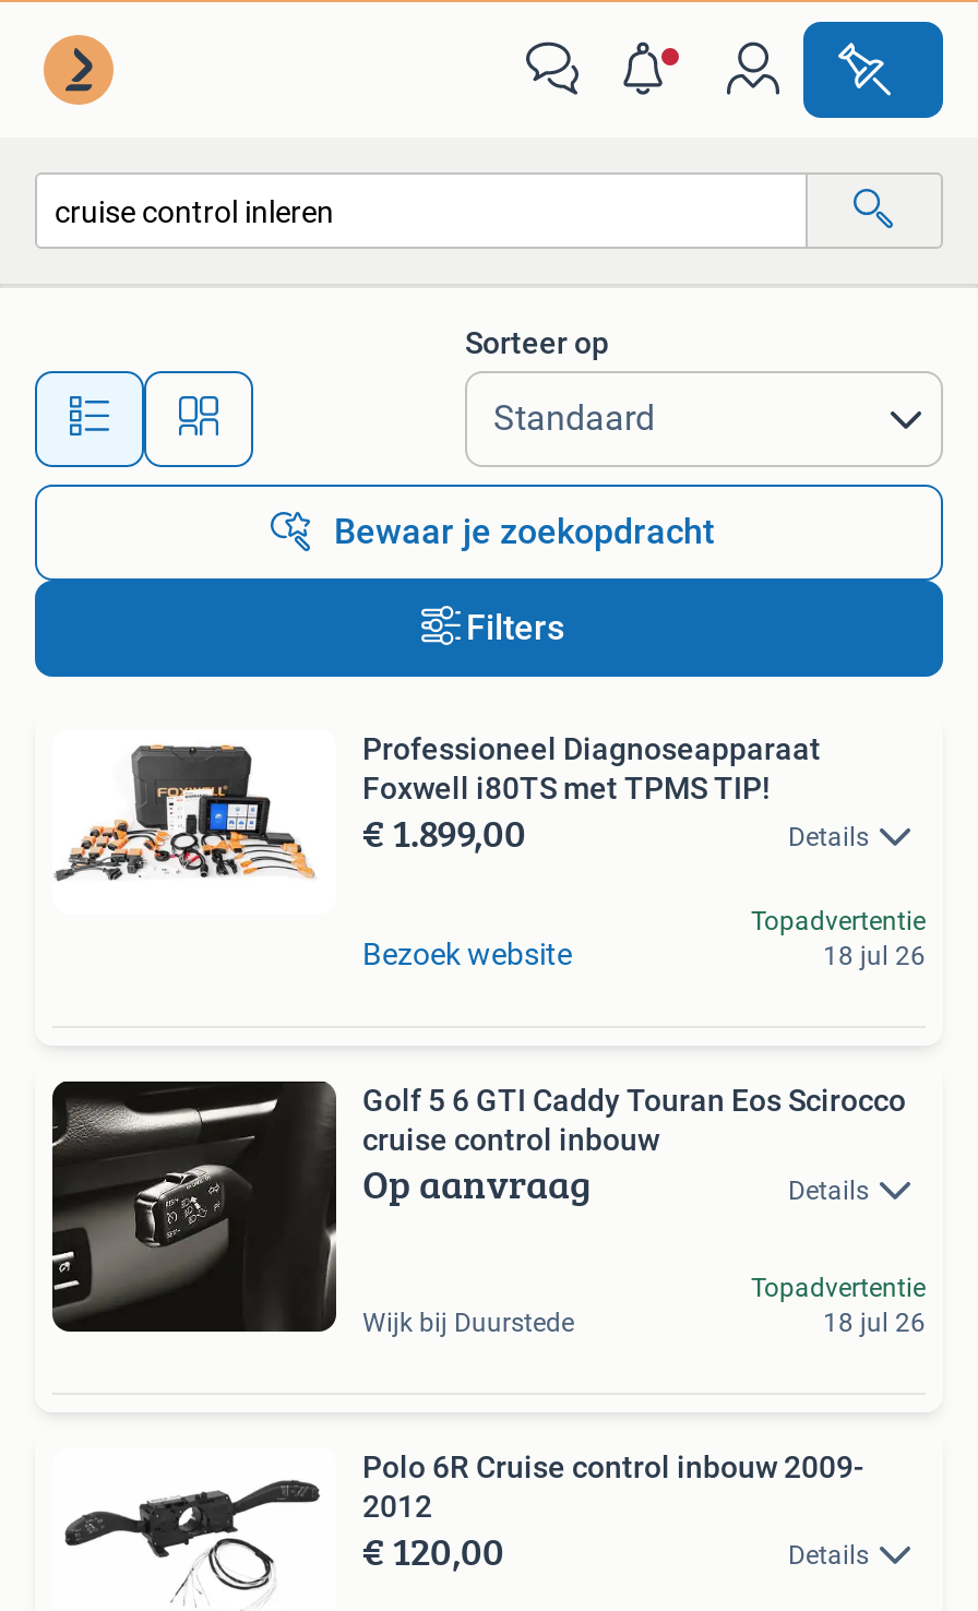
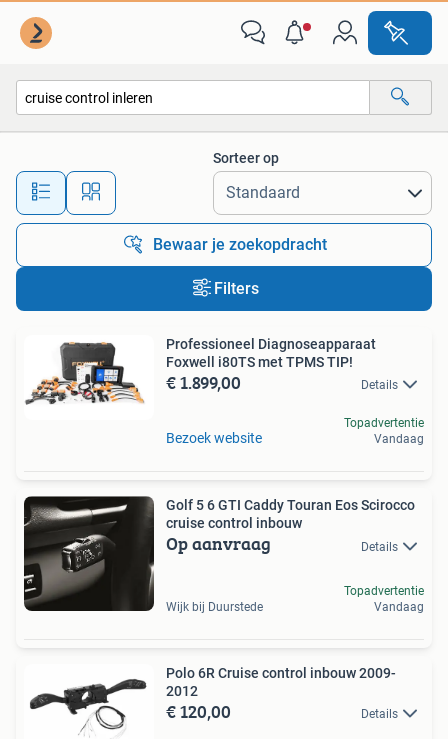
[823,941,926,972] 18 jul 26 -> [374,432,424,446] Vandaag
[823,1306,926,1337] 18 jul 26 -> [374,599,424,613] Vandaag

